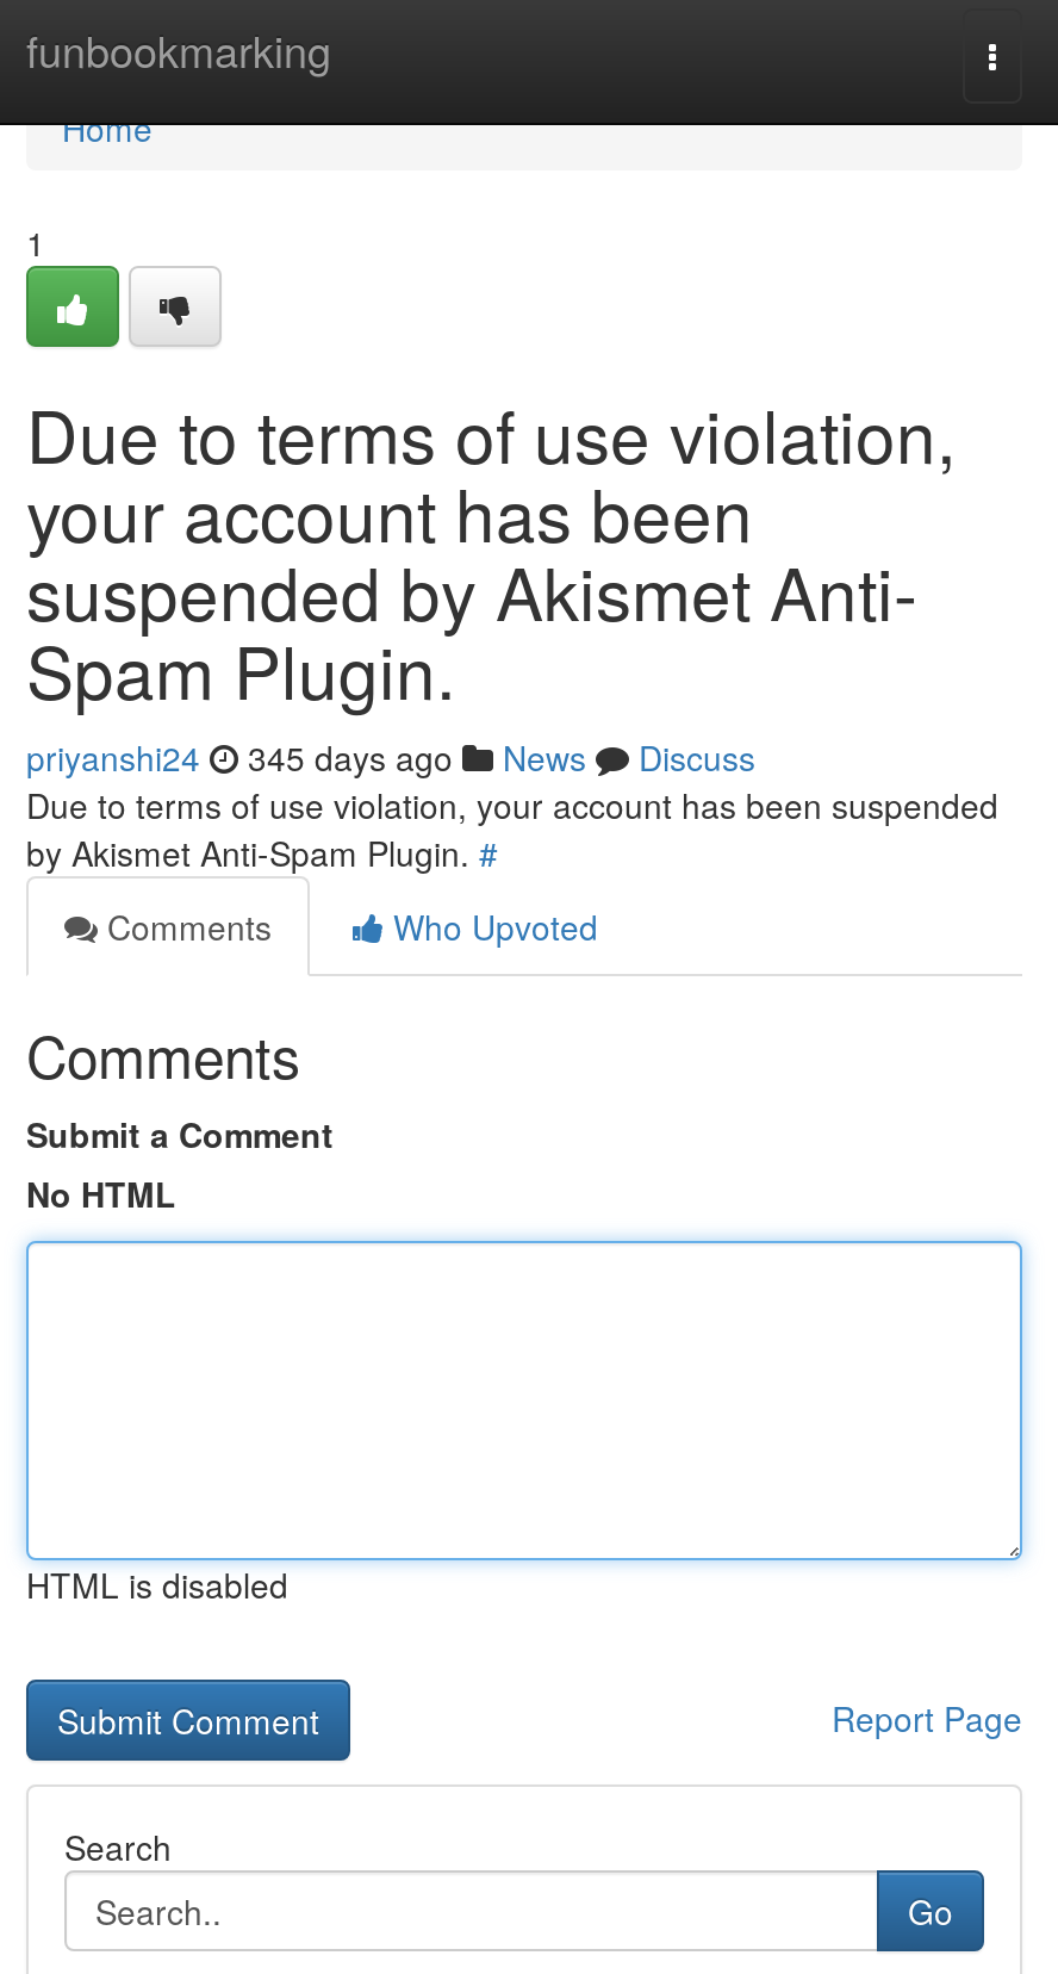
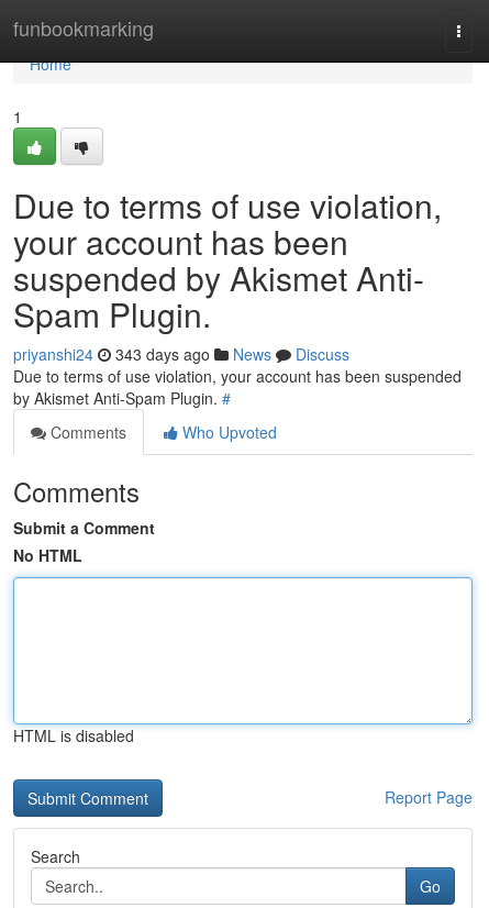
[26,733,755,781] priyanshi24 345 days ago News Discuss -> [13,343,349,365] priyanshi24 343 days ago News Discuss

